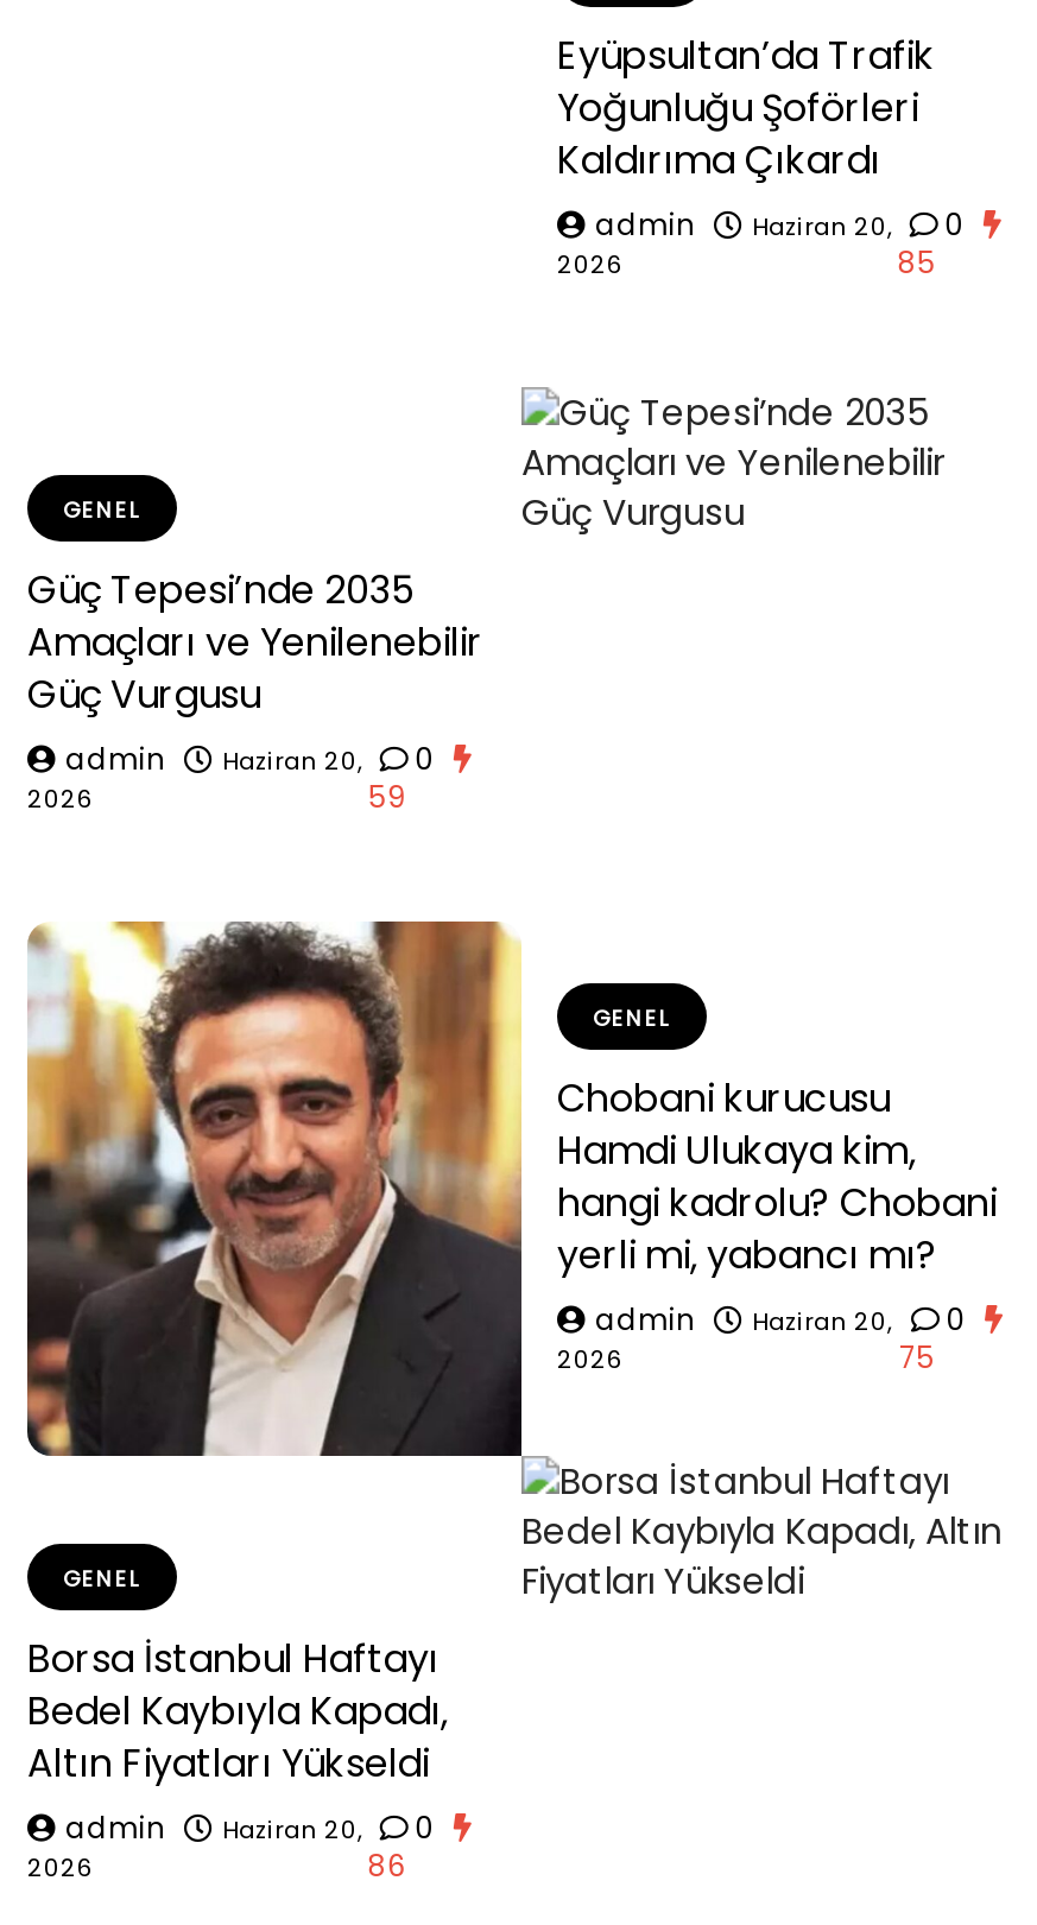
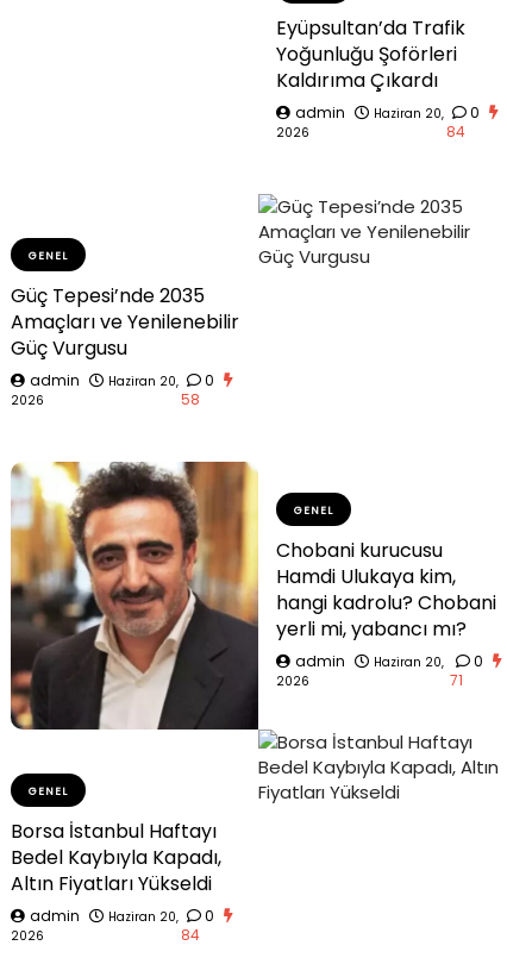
[898,241,936,281] 85 -> [447,121,466,141] 84
[368,775,406,816] 59 -> [181,389,200,409] 58
[899,1336,935,1376] 75 -> [450,669,463,690] 71
[368,1844,406,1885] 86 -> [181,924,200,944] 84

